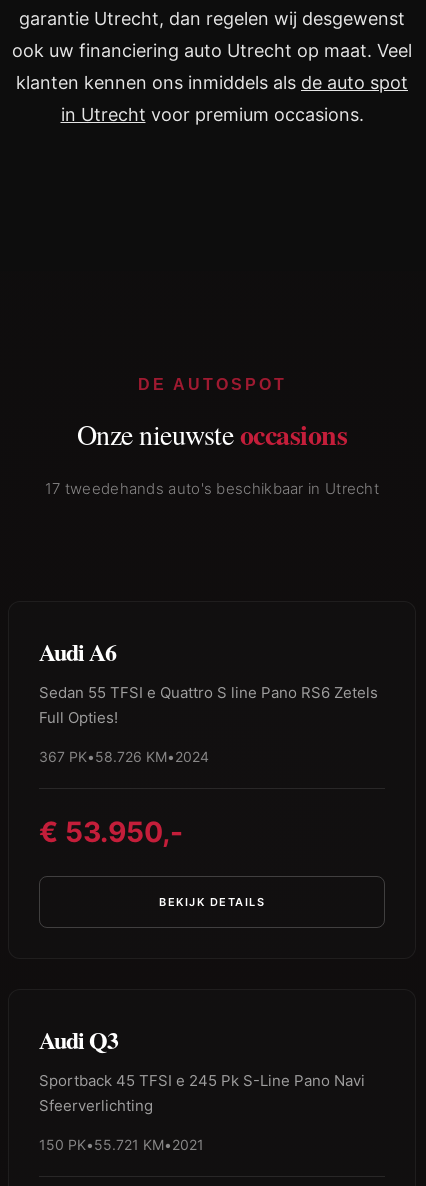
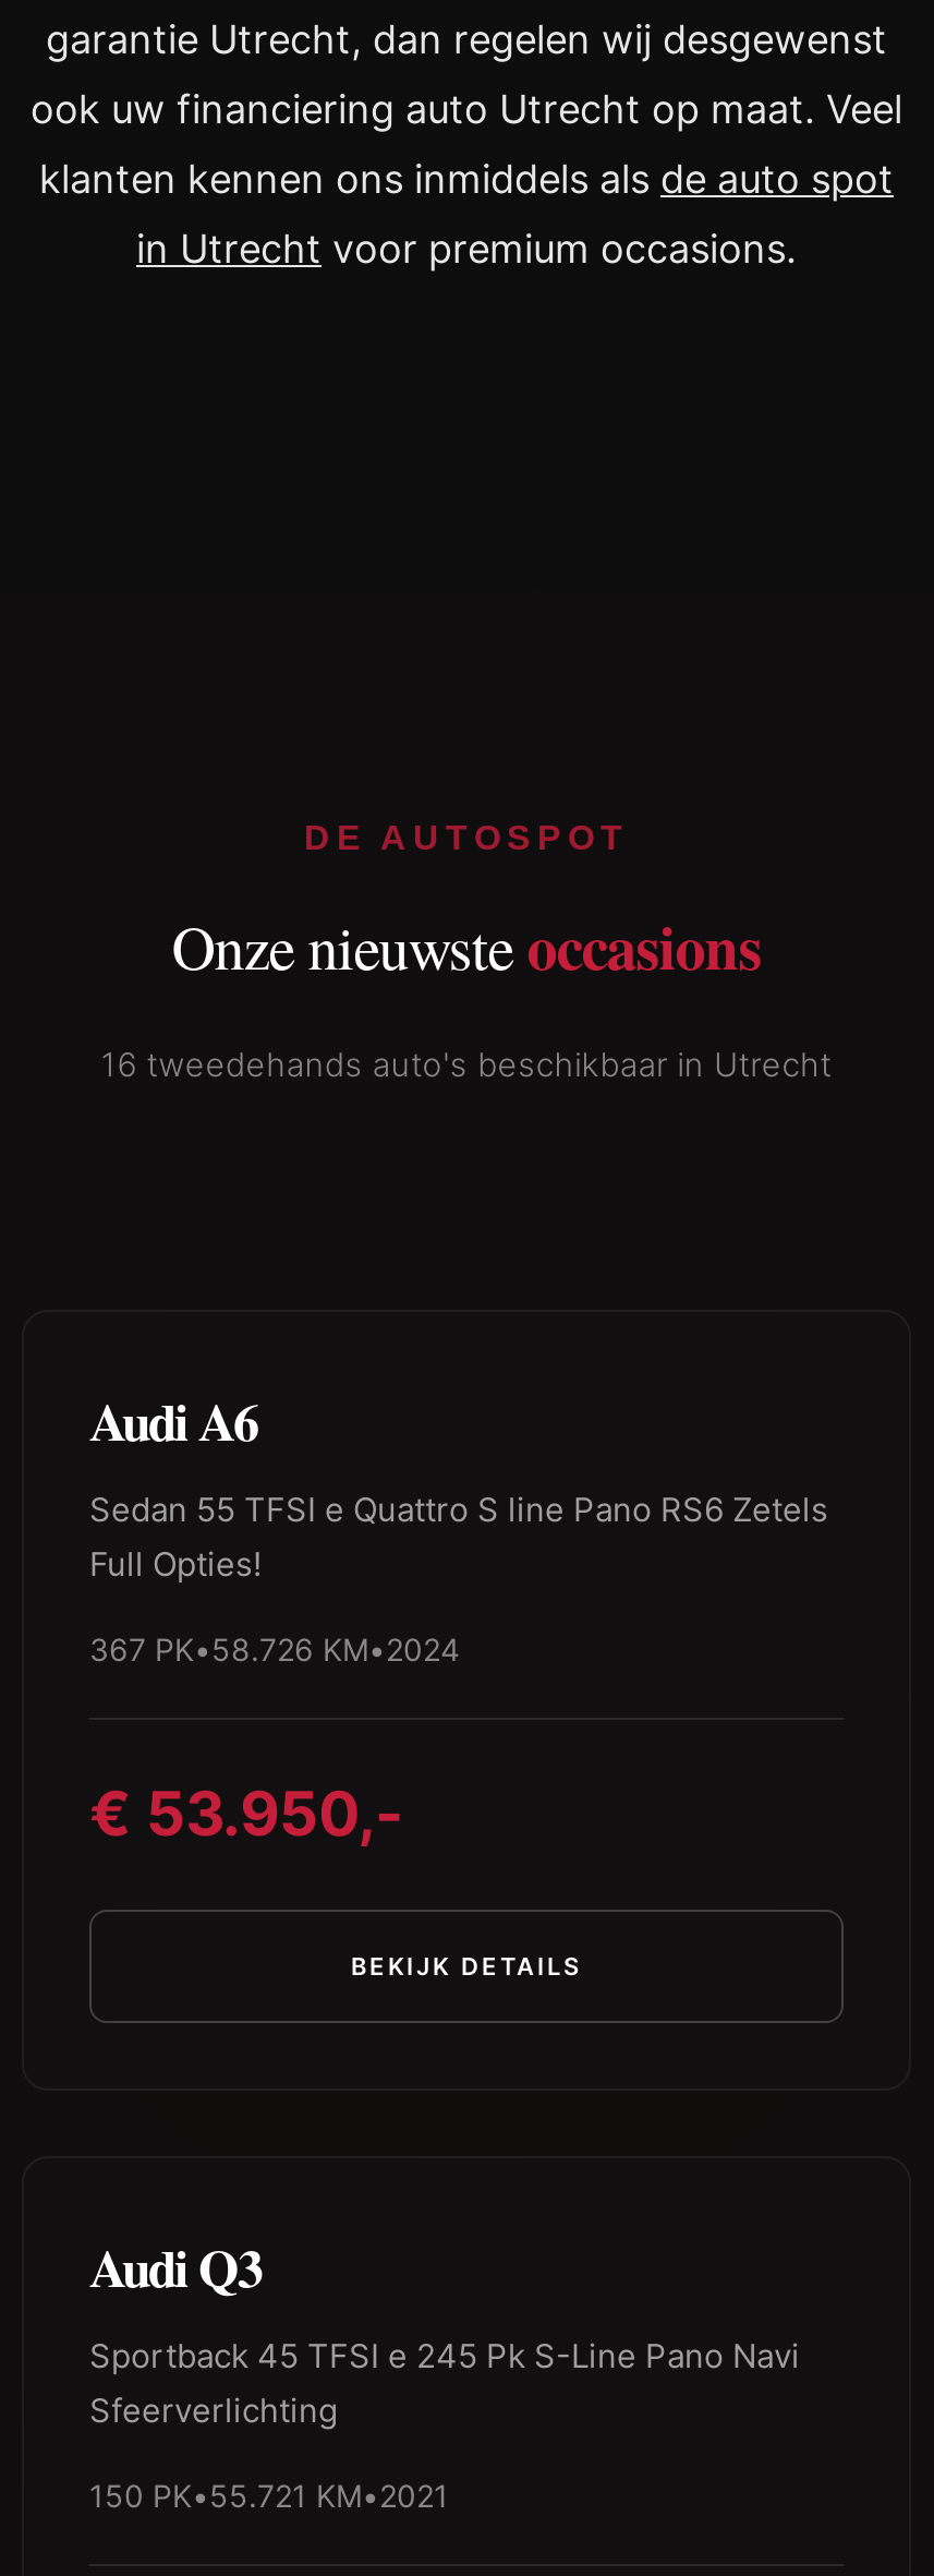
[45,479,379,498] 17 tweedehands auto's beschikbaar in Utrecht -> [101,1044,832,1085] 16 tweedehands auto's beschikbaar in Utrecht

